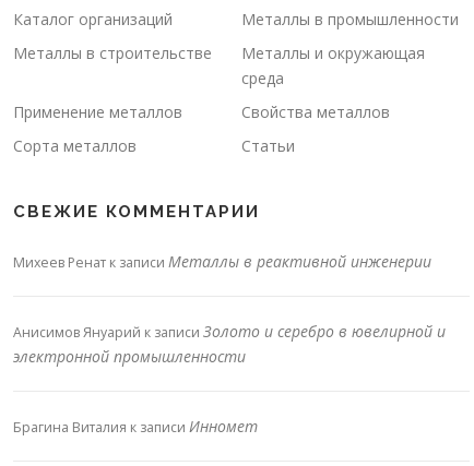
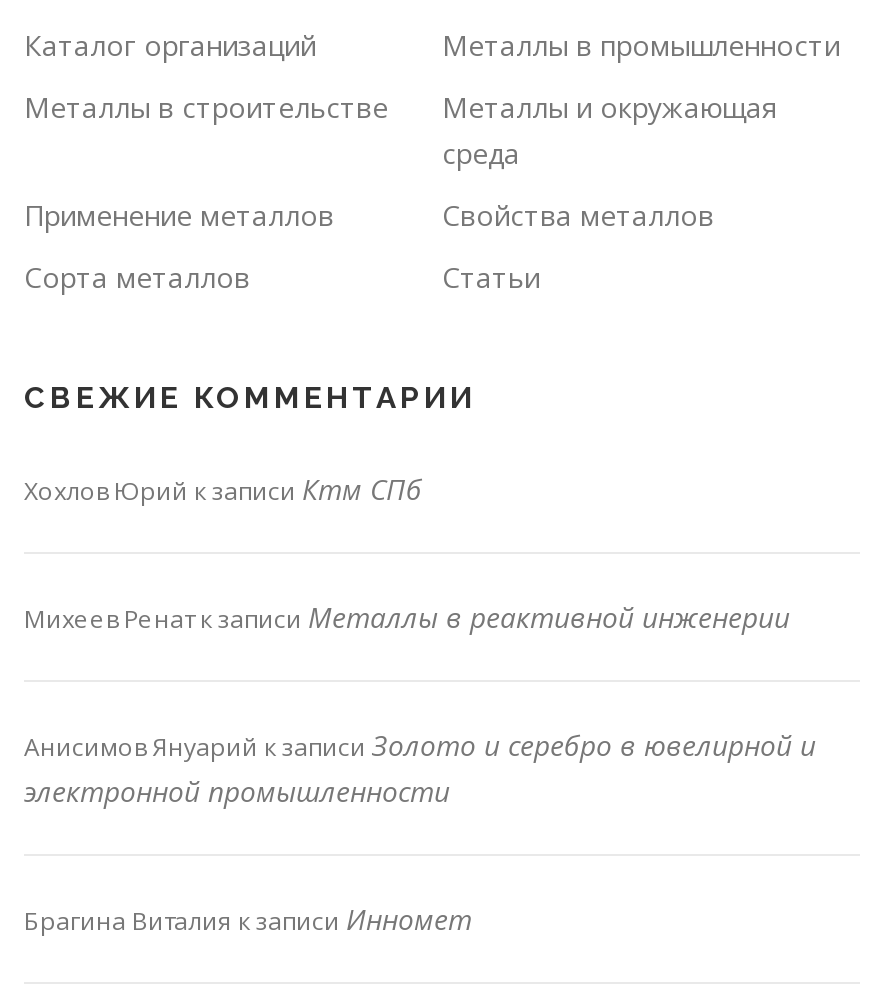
none -> [24,471,422,509] Хохлов Юрий к записи Ктм СПб

